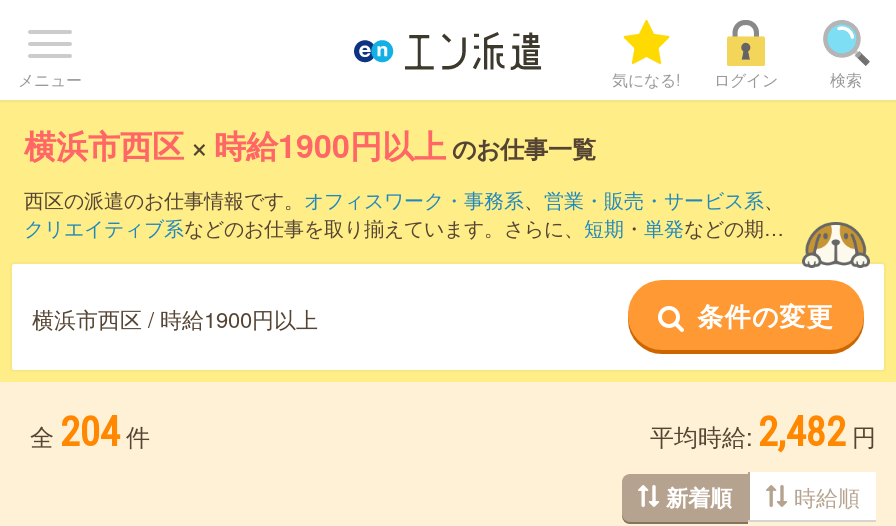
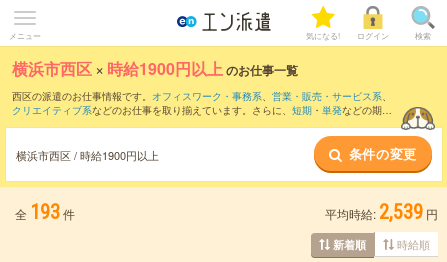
[30,408,150,456] 全 204 件 -> [15,200,75,224] 全 193 件
[650,408,876,456] 平均時給: 2,482 円 -> [325,200,438,224] 平均時給: 2,539 円

